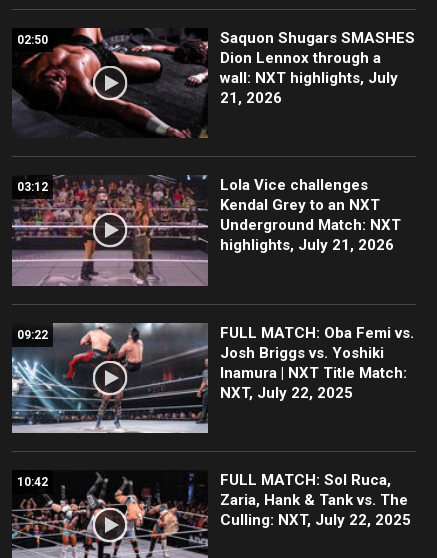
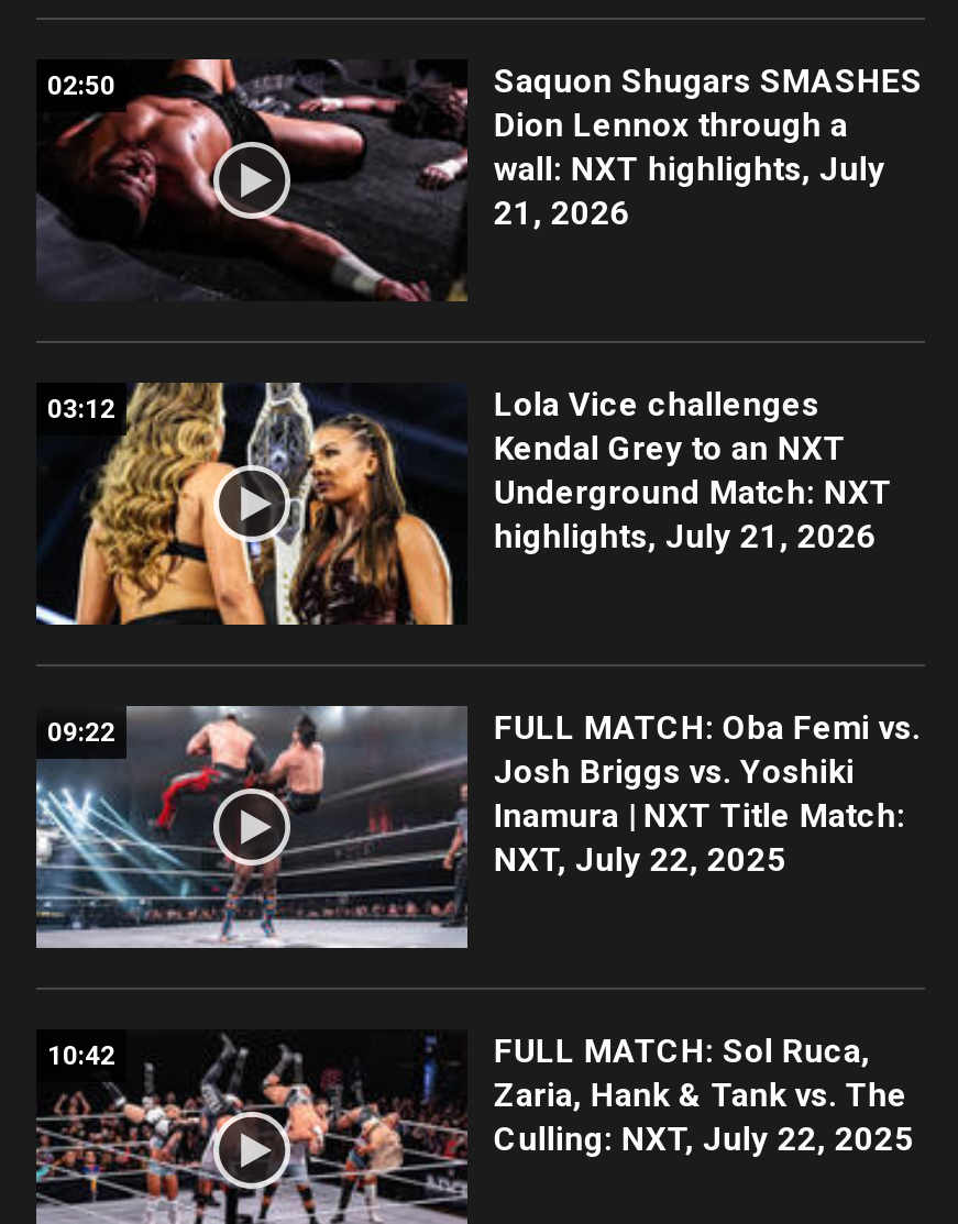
[11,174,209,287] [image] -> [36,379,467,626] [image]

